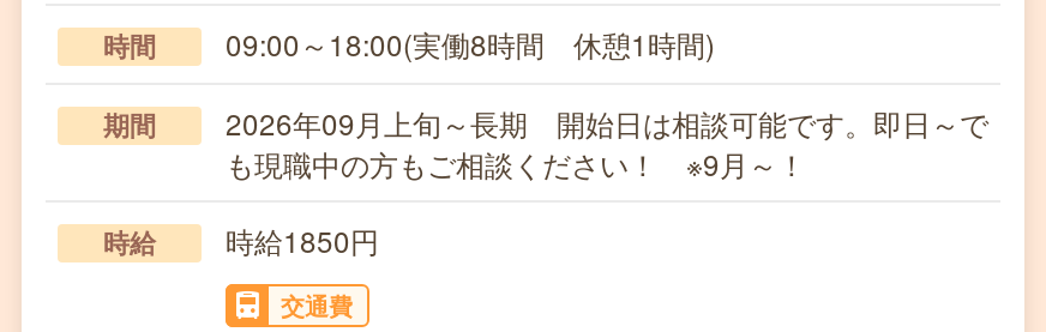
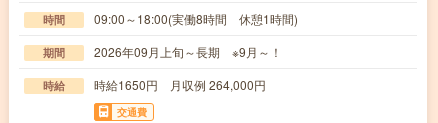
[226,102,988,183] 2026年09月上旬～長期 開始日は相談可能です。即日～で | も現職中の方もご相談ください！ ※9月～！ -> [94,43,282,60] 2026年09月上旬～長期 ※9月～！
[226,219,379,260] 時給1850円 -> [94,76,266,93] 時給1650円 月収例 264,000円

